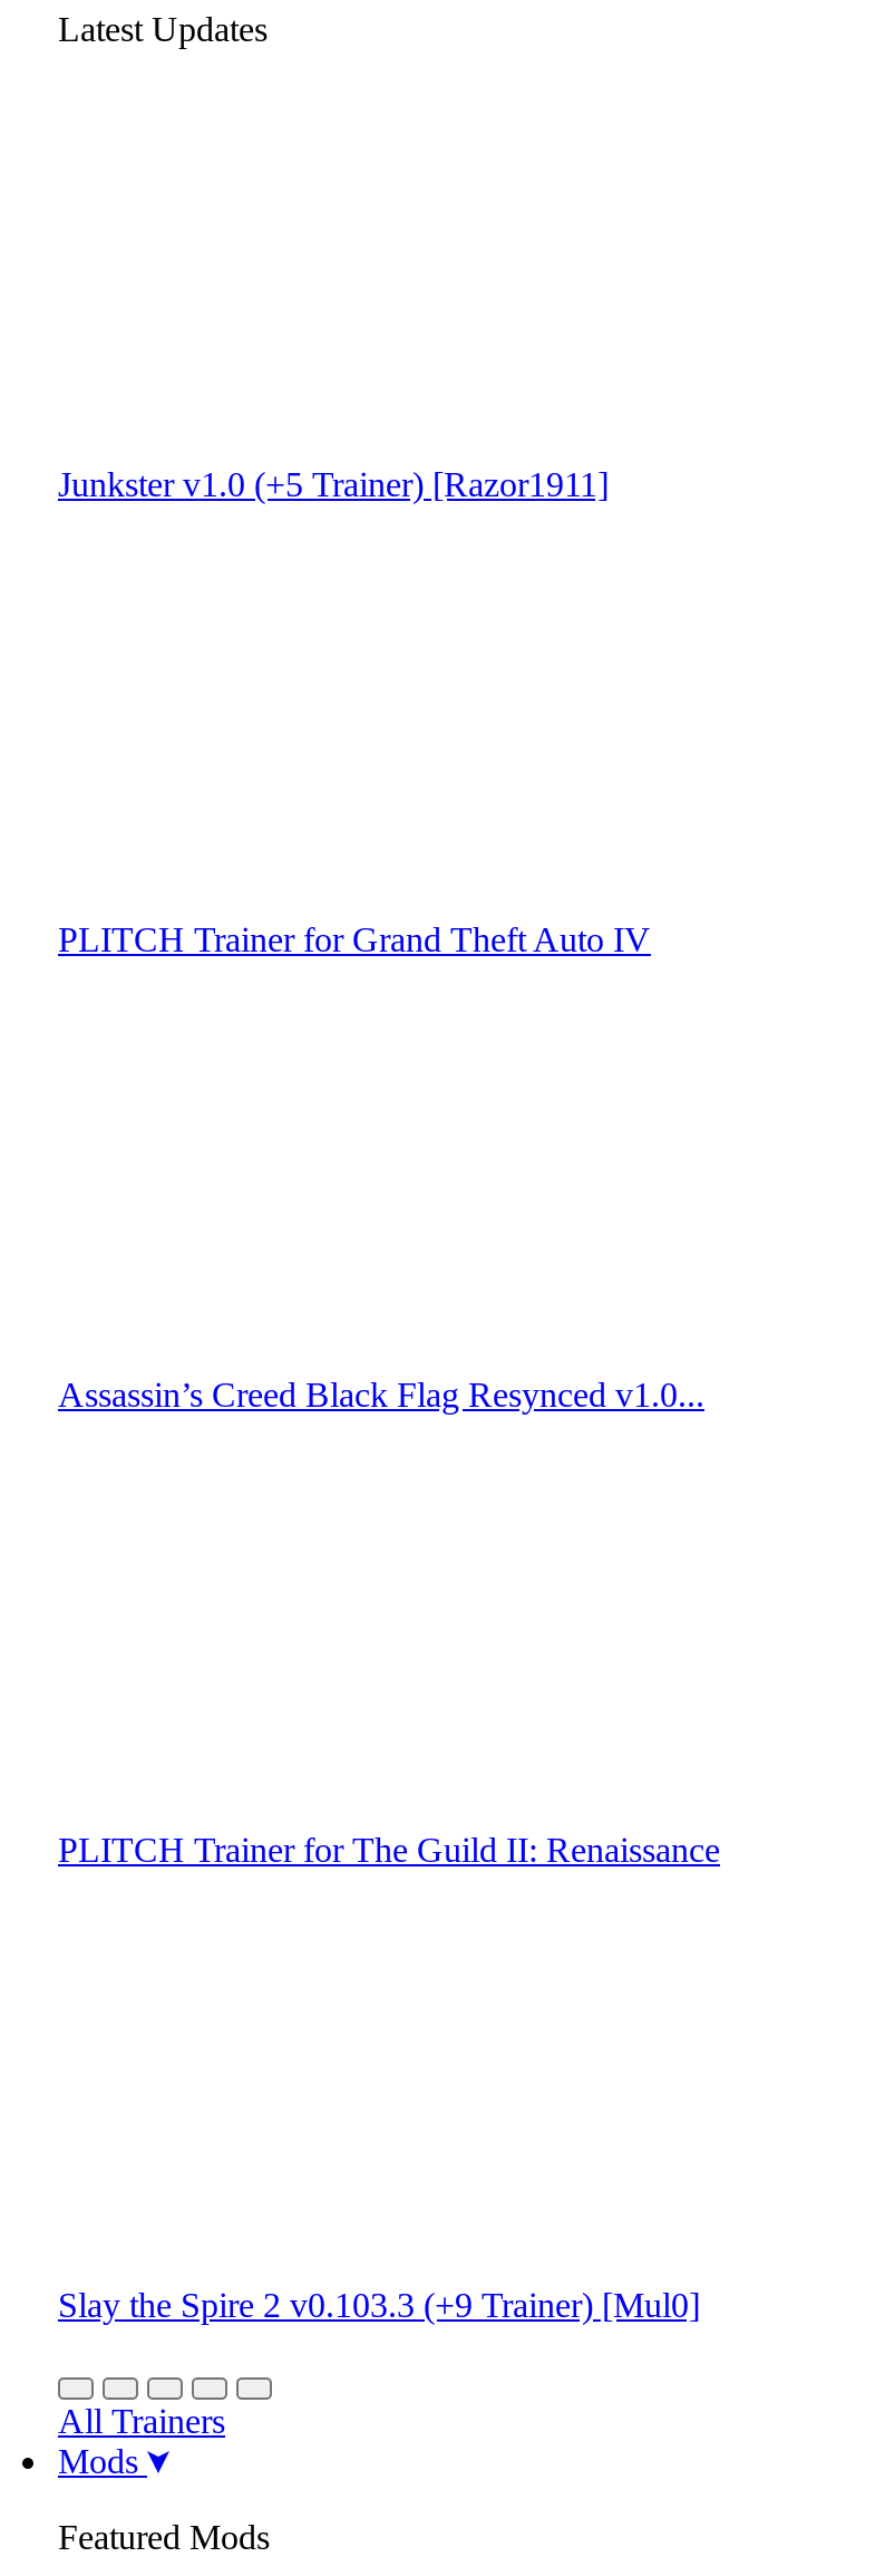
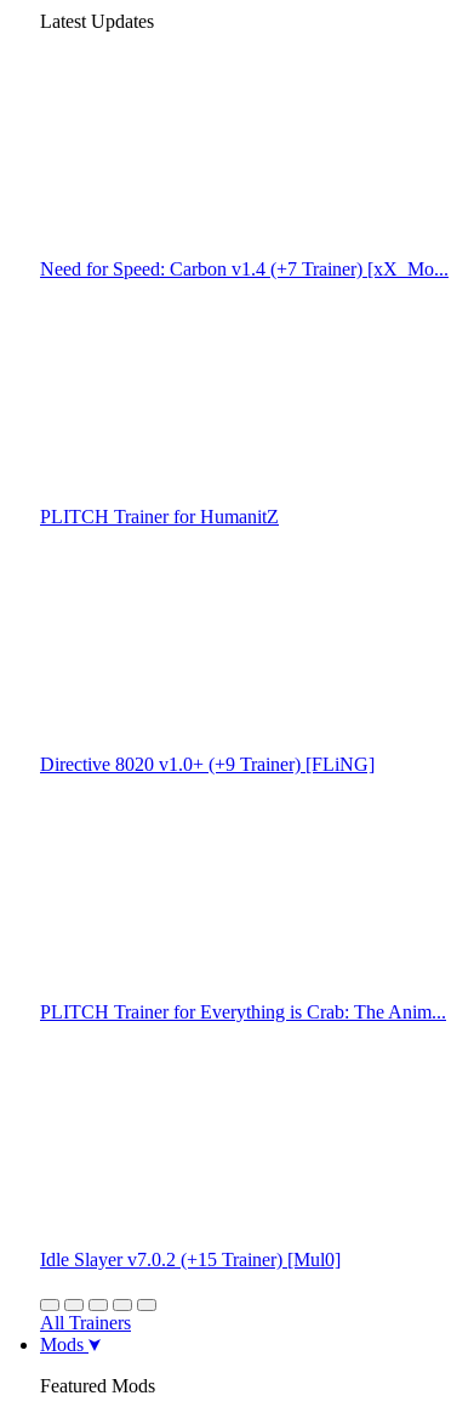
[58,465,609,503] Junkster v1.0 (+5 Trainer) [Razor1911] -> [40,259,449,279] Need for Speed: Carbon v1.4 (+7 Trainer) [xX_Mo...
[58,920,651,958] PLITCH Trainer for Grand Theft Auto IV -> [40,506,279,527] PLITCH Trainer for HumanitZ
[58,1376,704,1414] Assassin’s Creed Black Flag Resynced v1.0... -> [40,754,375,775] Directive 8020 v1.0+ (+9 Trainer) [FLiNG]
[58,1831,720,1869] PLITCH Trainer for The Guild II: Renaissance -> [40,1002,446,1022] PLITCH Trainer for Everything is Crab: The Anim...
[58,2286,700,2324] Slay the Spire 2 v0.103.3 (+9 Trainer) [Mul0] -> [40,1249,341,1270] Idle Slayer v7.0.2 (+15 Trainer) [Mul0]

